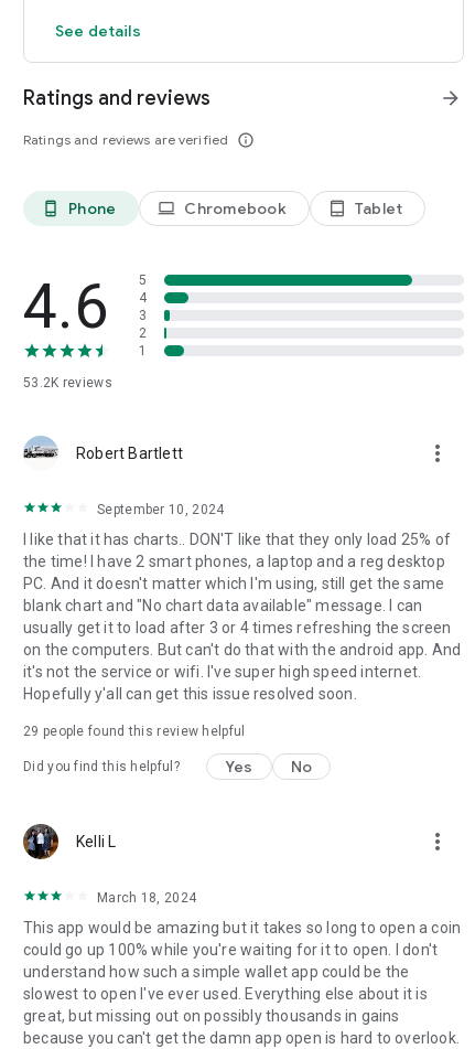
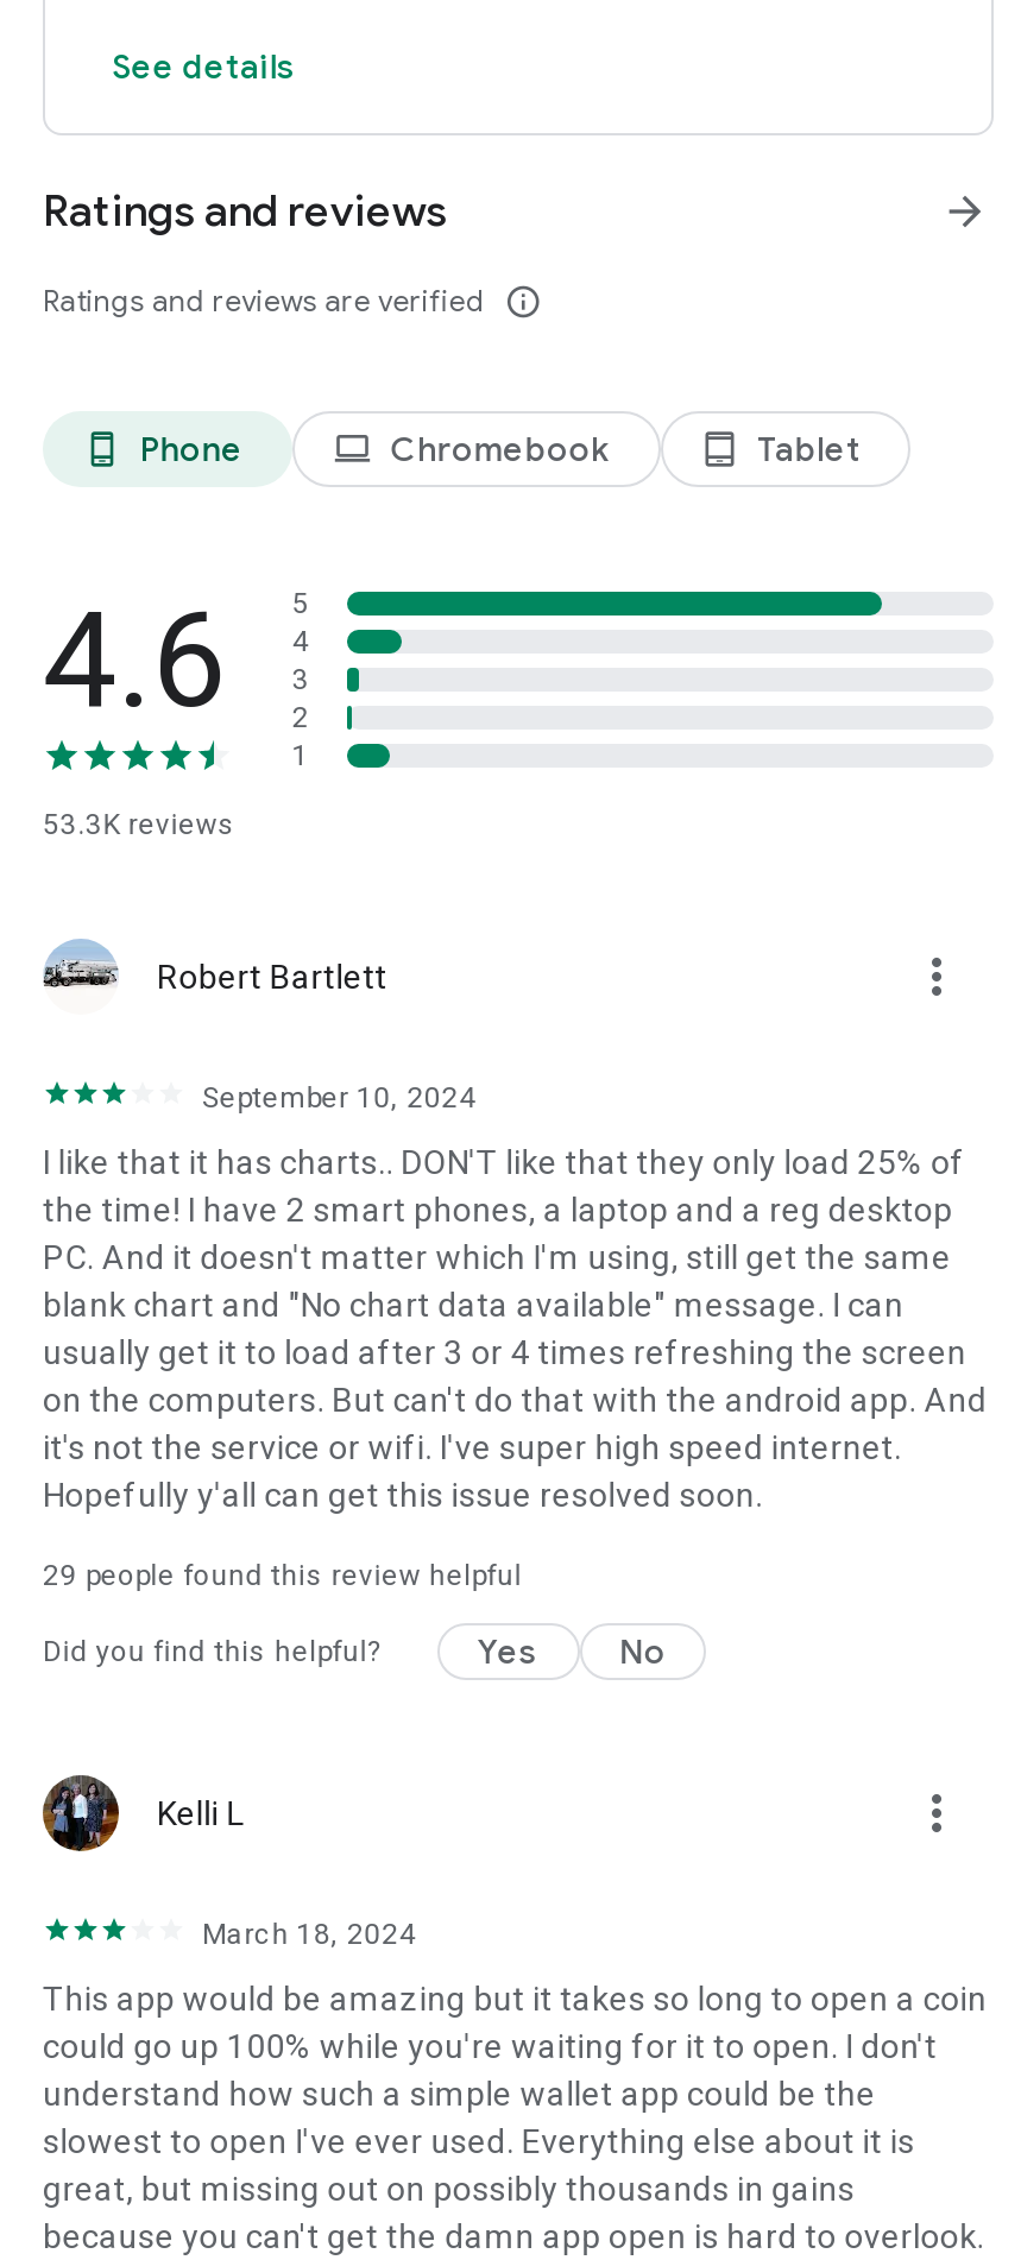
[23,375,112,390] 53.2K reviews -> [43,808,235,841] 53.3K reviews

